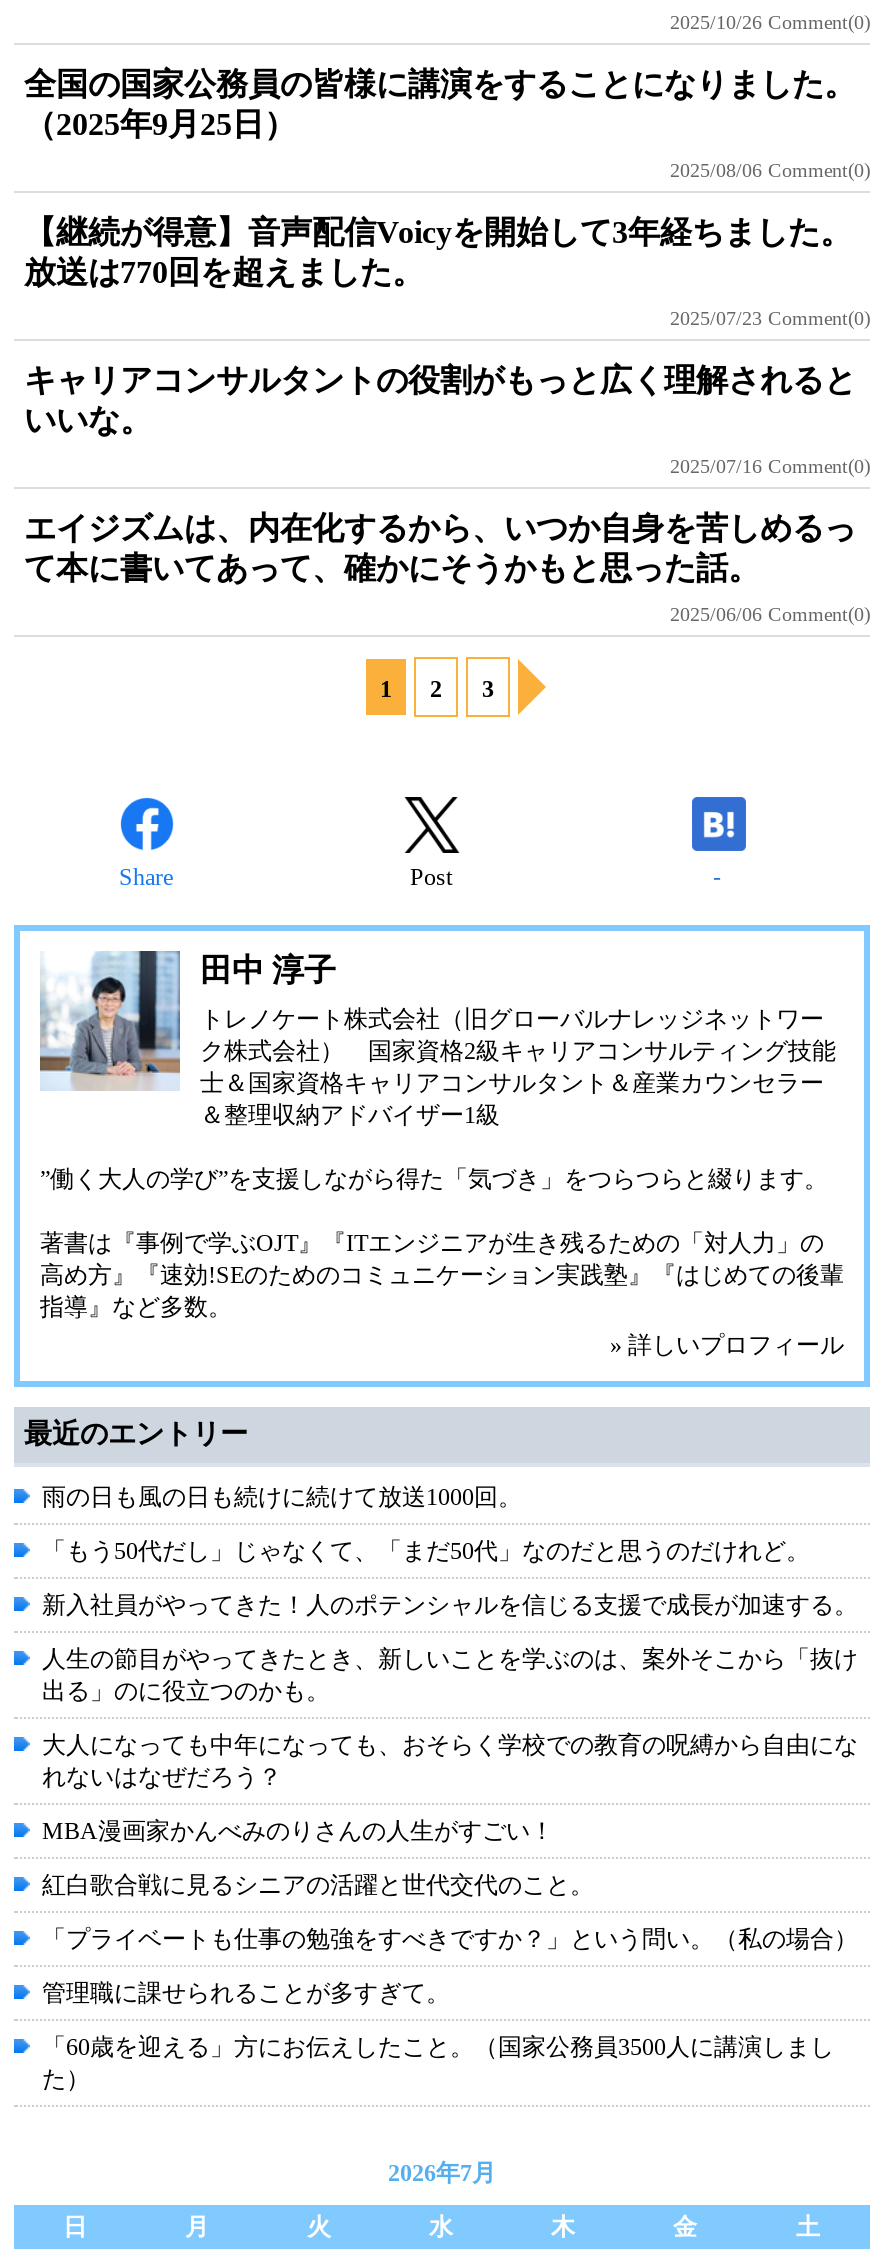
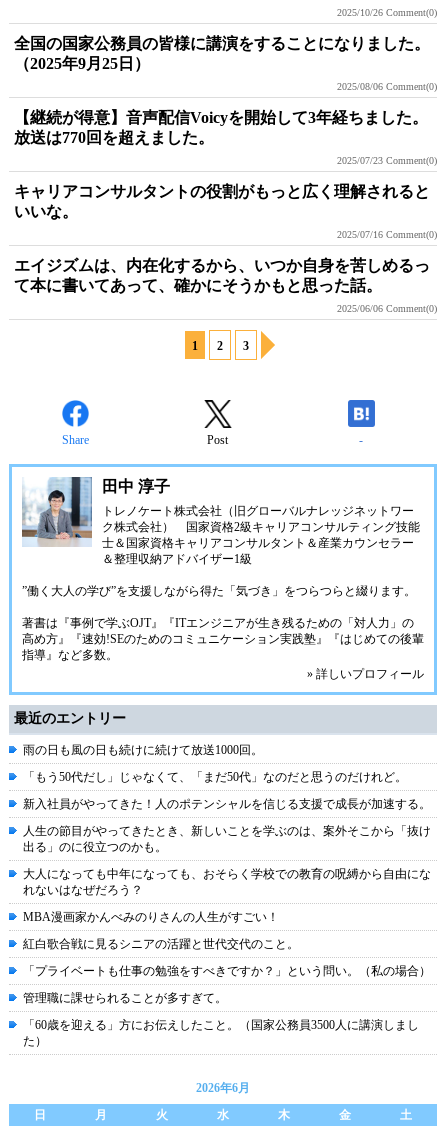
[388,2159,496,2187] 2026年7月 -> [196,1081,250,1095] 2026年6月

